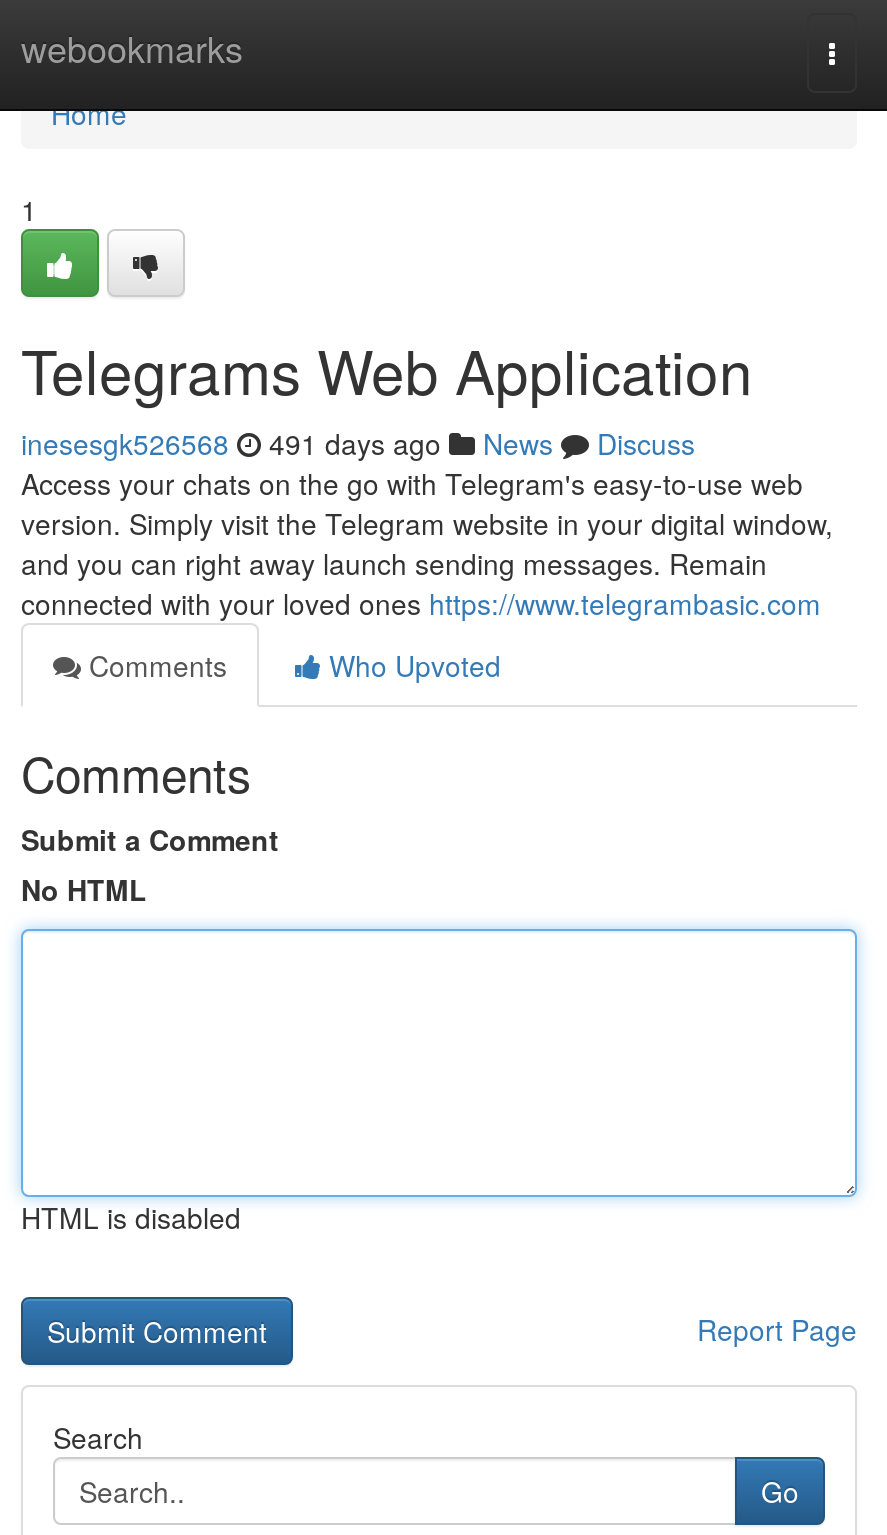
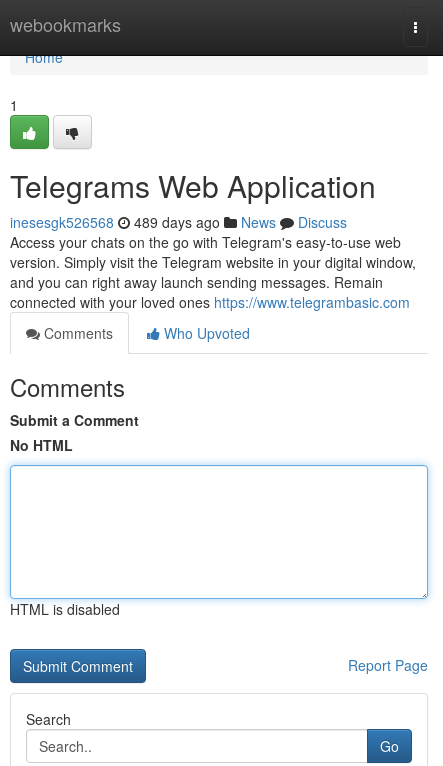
[21,423,695,463] inesesgk526568 491 days ago News Discuss -> [10,212,347,232] inesesgk526568 489 days ago News Discuss

